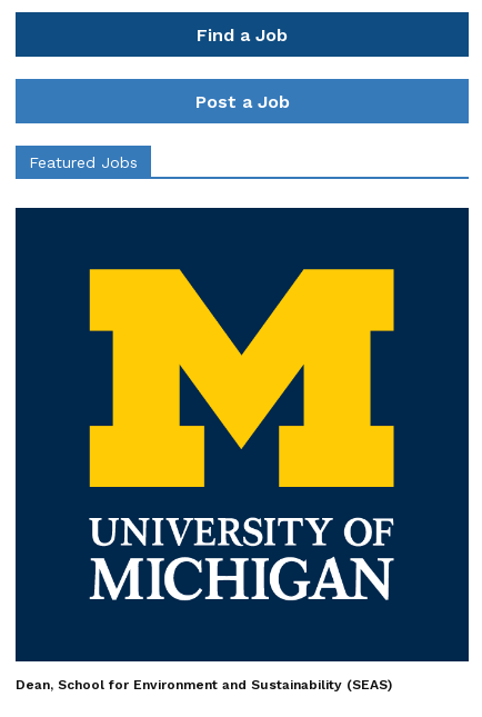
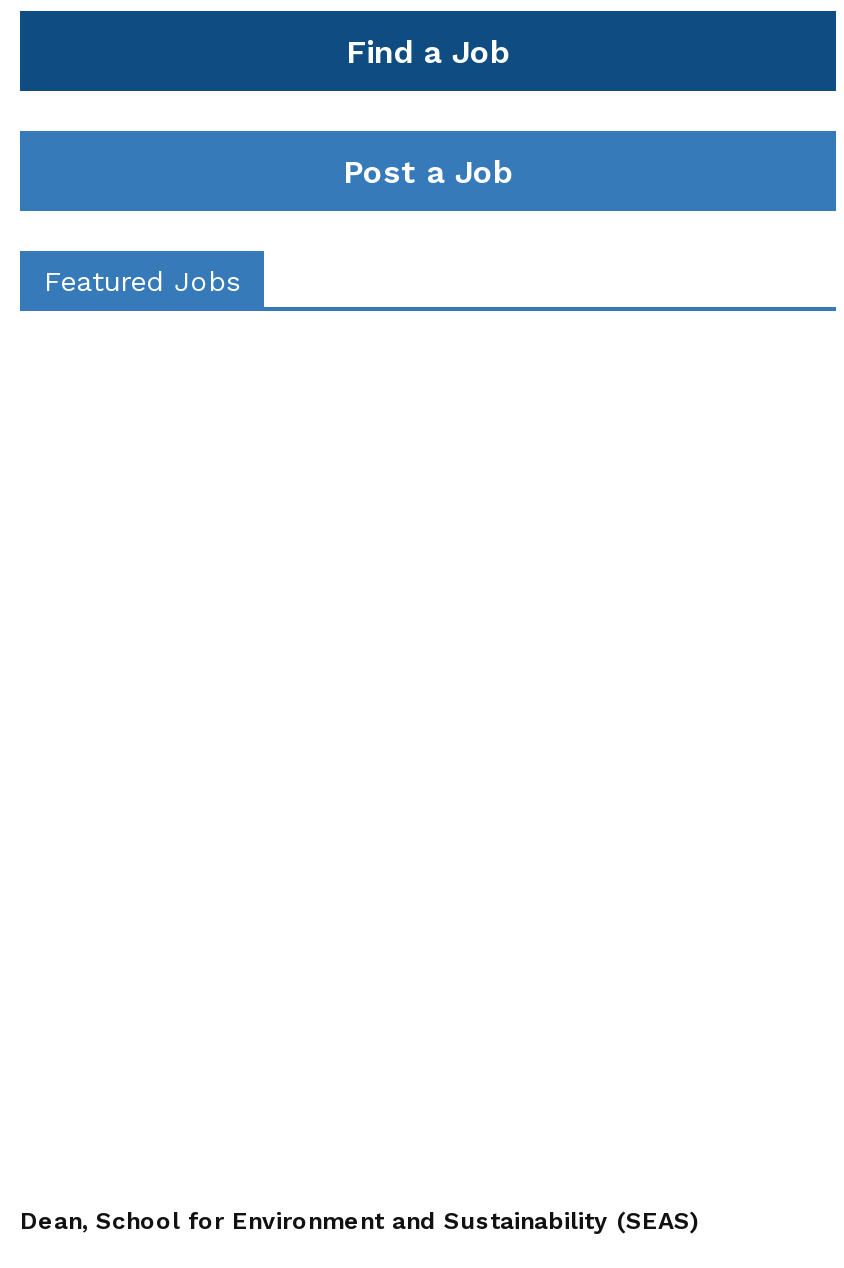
[14,207,470,663] [image] -> none

